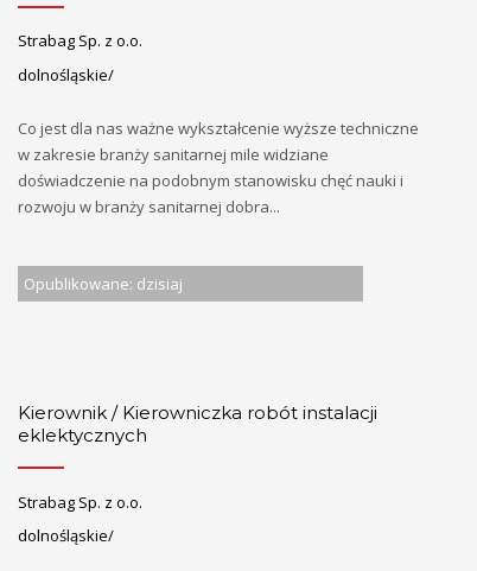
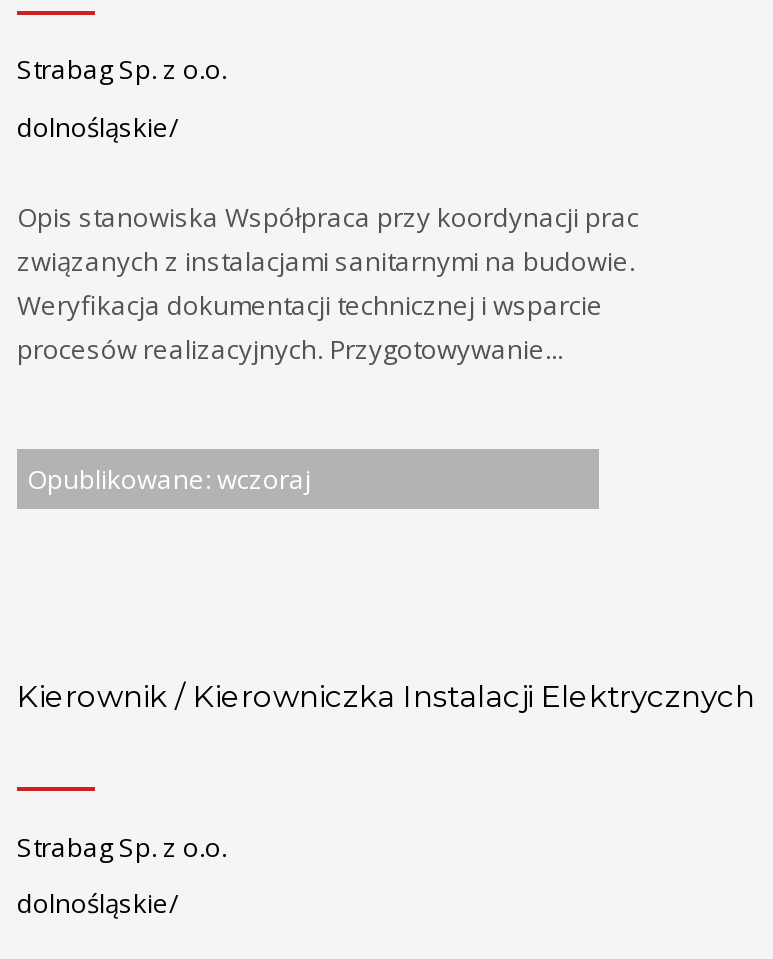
[18,117,419,217] Co jest dla nas ważne wykształcenie wyższe techniczne | w zakresie branży sanitarnej mile widziane | doświadczenie na podobnym stanowisku chęć nauki i | rozwoju w branży sanitarnej dobra... -> [17,199,639,367] Opis stanowiska Współpraca przy koordynacji prac | związanych z instalacjami sanitarnymi na budowie. | Weryfikacja dokumentacji technicznej i wsparcie | procesów realizacyjnych. Przygotowywanie...
[24,273,183,295] Opublikowane: dzisiaj -> [27,462,311,498] Opublikowane: wczoraj
[18,402,377,447] Kierownik / Kierowniczka robót instalacji | eklektycznych -> [17,678,755,716] Kierownik / Kierowniczka Instalacji Elektrycznych

